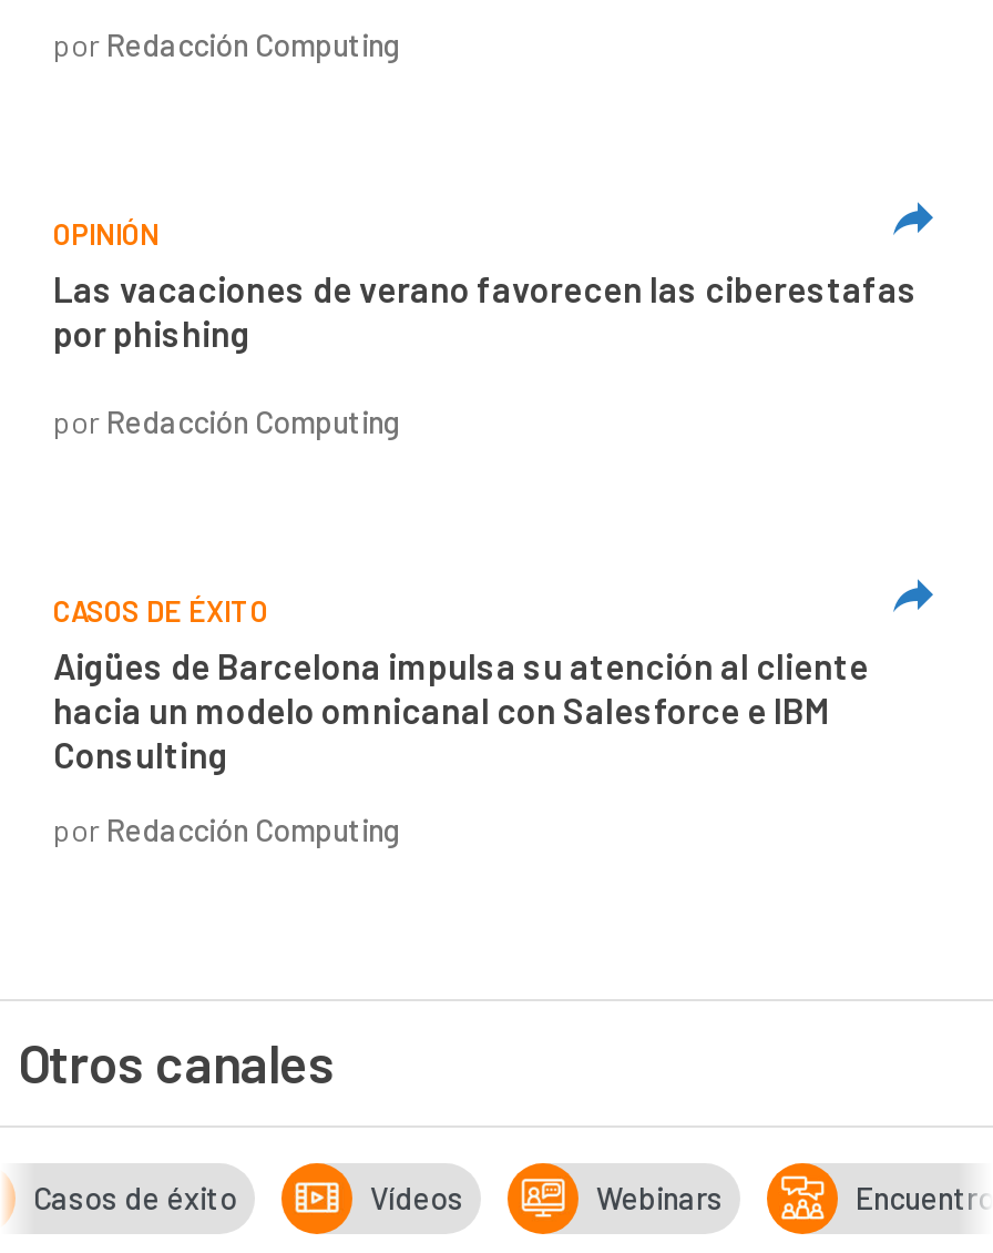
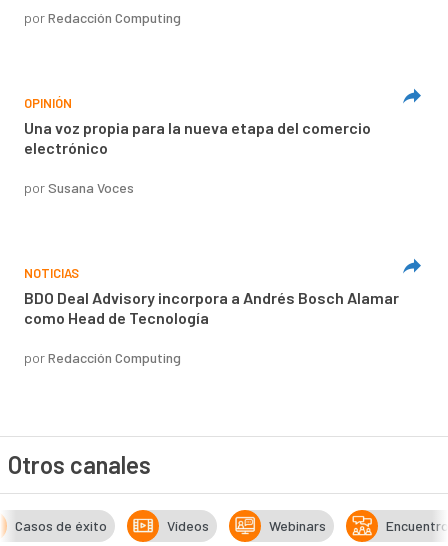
[53,267,918,354] Las vacaciones de verano favorecen las ciberestafas | por phishing -> [24,118,371,157] Una voz propia para la nueva etapa del comercio | electrónico
[53,403,401,440] por Redacción Computing -> [24,179,134,196] por Susana Voces
[53,593,869,775] CASOS DE ÉXITO | Aigües de Barcelona impulsa su atención al cliente | hacia un modelo omnicanal con Salesforce e IBM | Consulting -> [24,265,399,327] NOTICIAS | BDO Deal Advisory incorpora a Andrés Bosch Alamar | como Head de Tecnología

